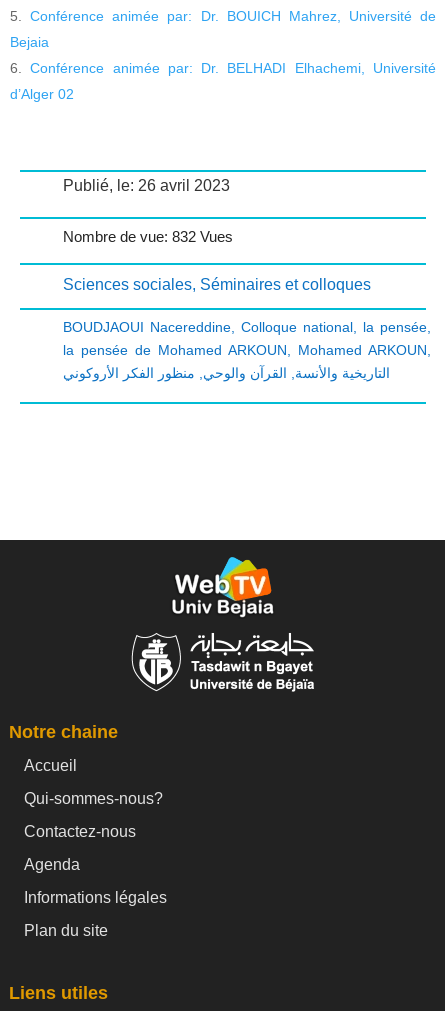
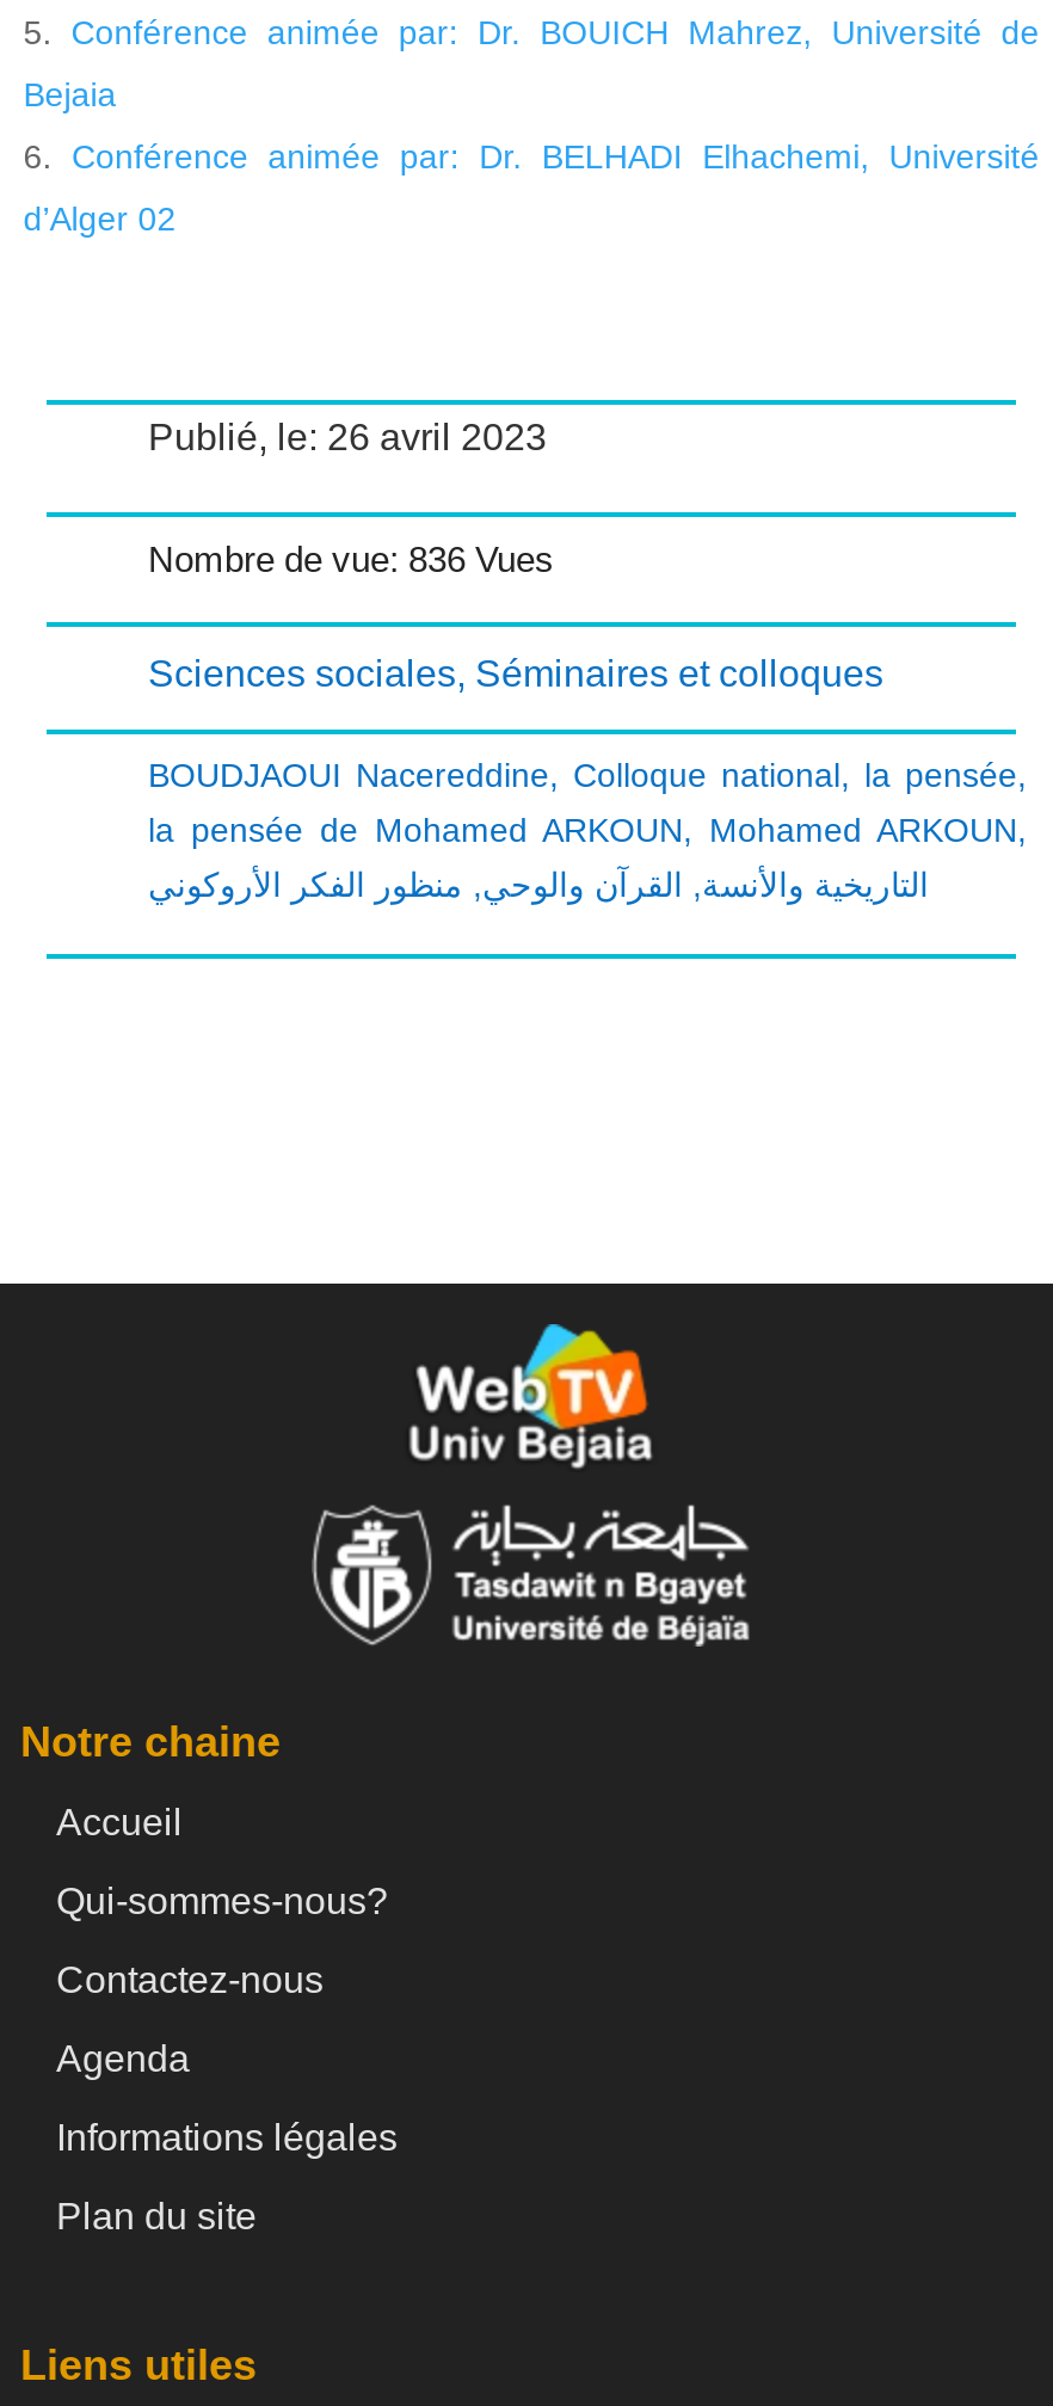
[62,228,232,245] Nombre de vue: 832 Vues -> [148,538,554,578] Nombre de vue: 836 Vues

